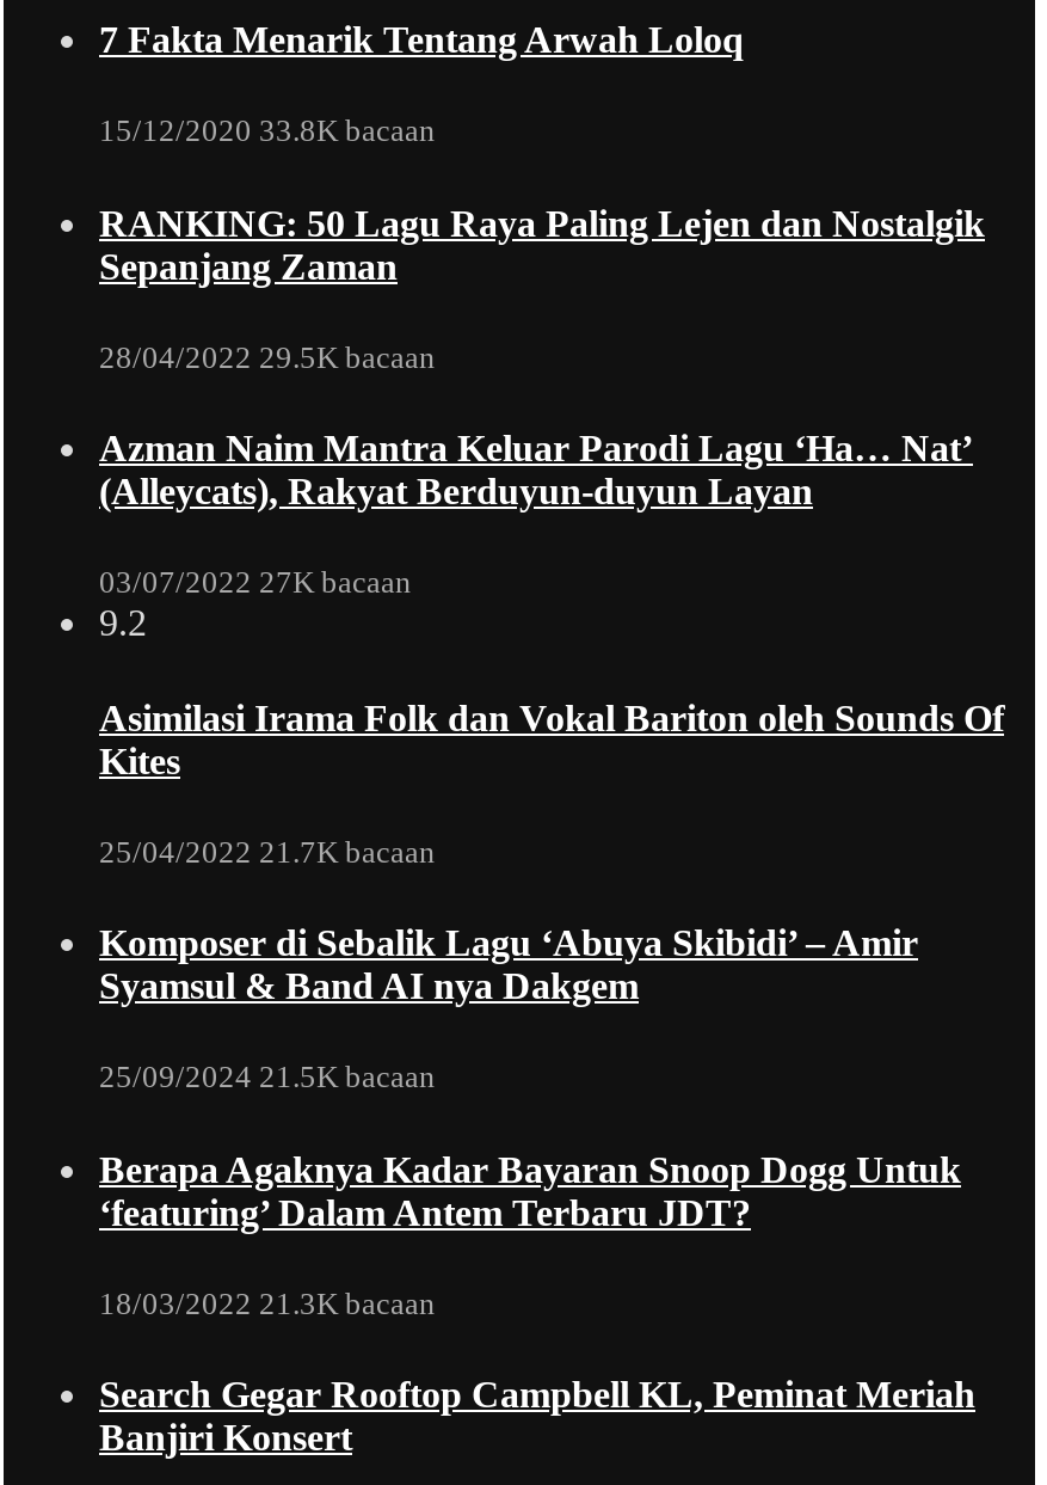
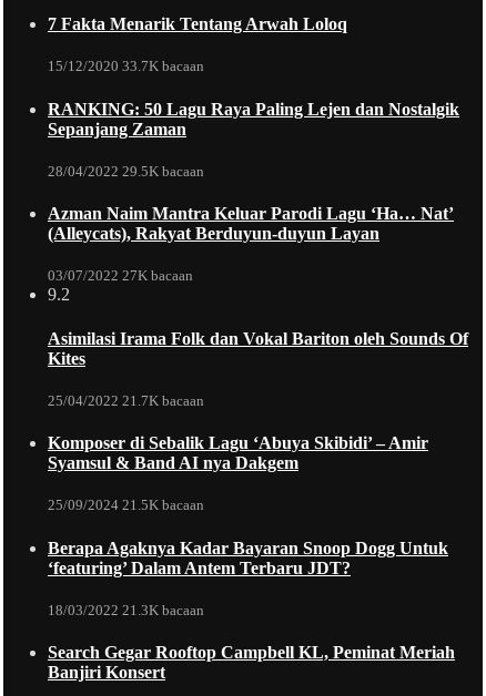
[99,113,436,149] 15/12/2020 33.8K bacaan -> [48,58,204,75] 15/12/2020 33.7K bacaan

